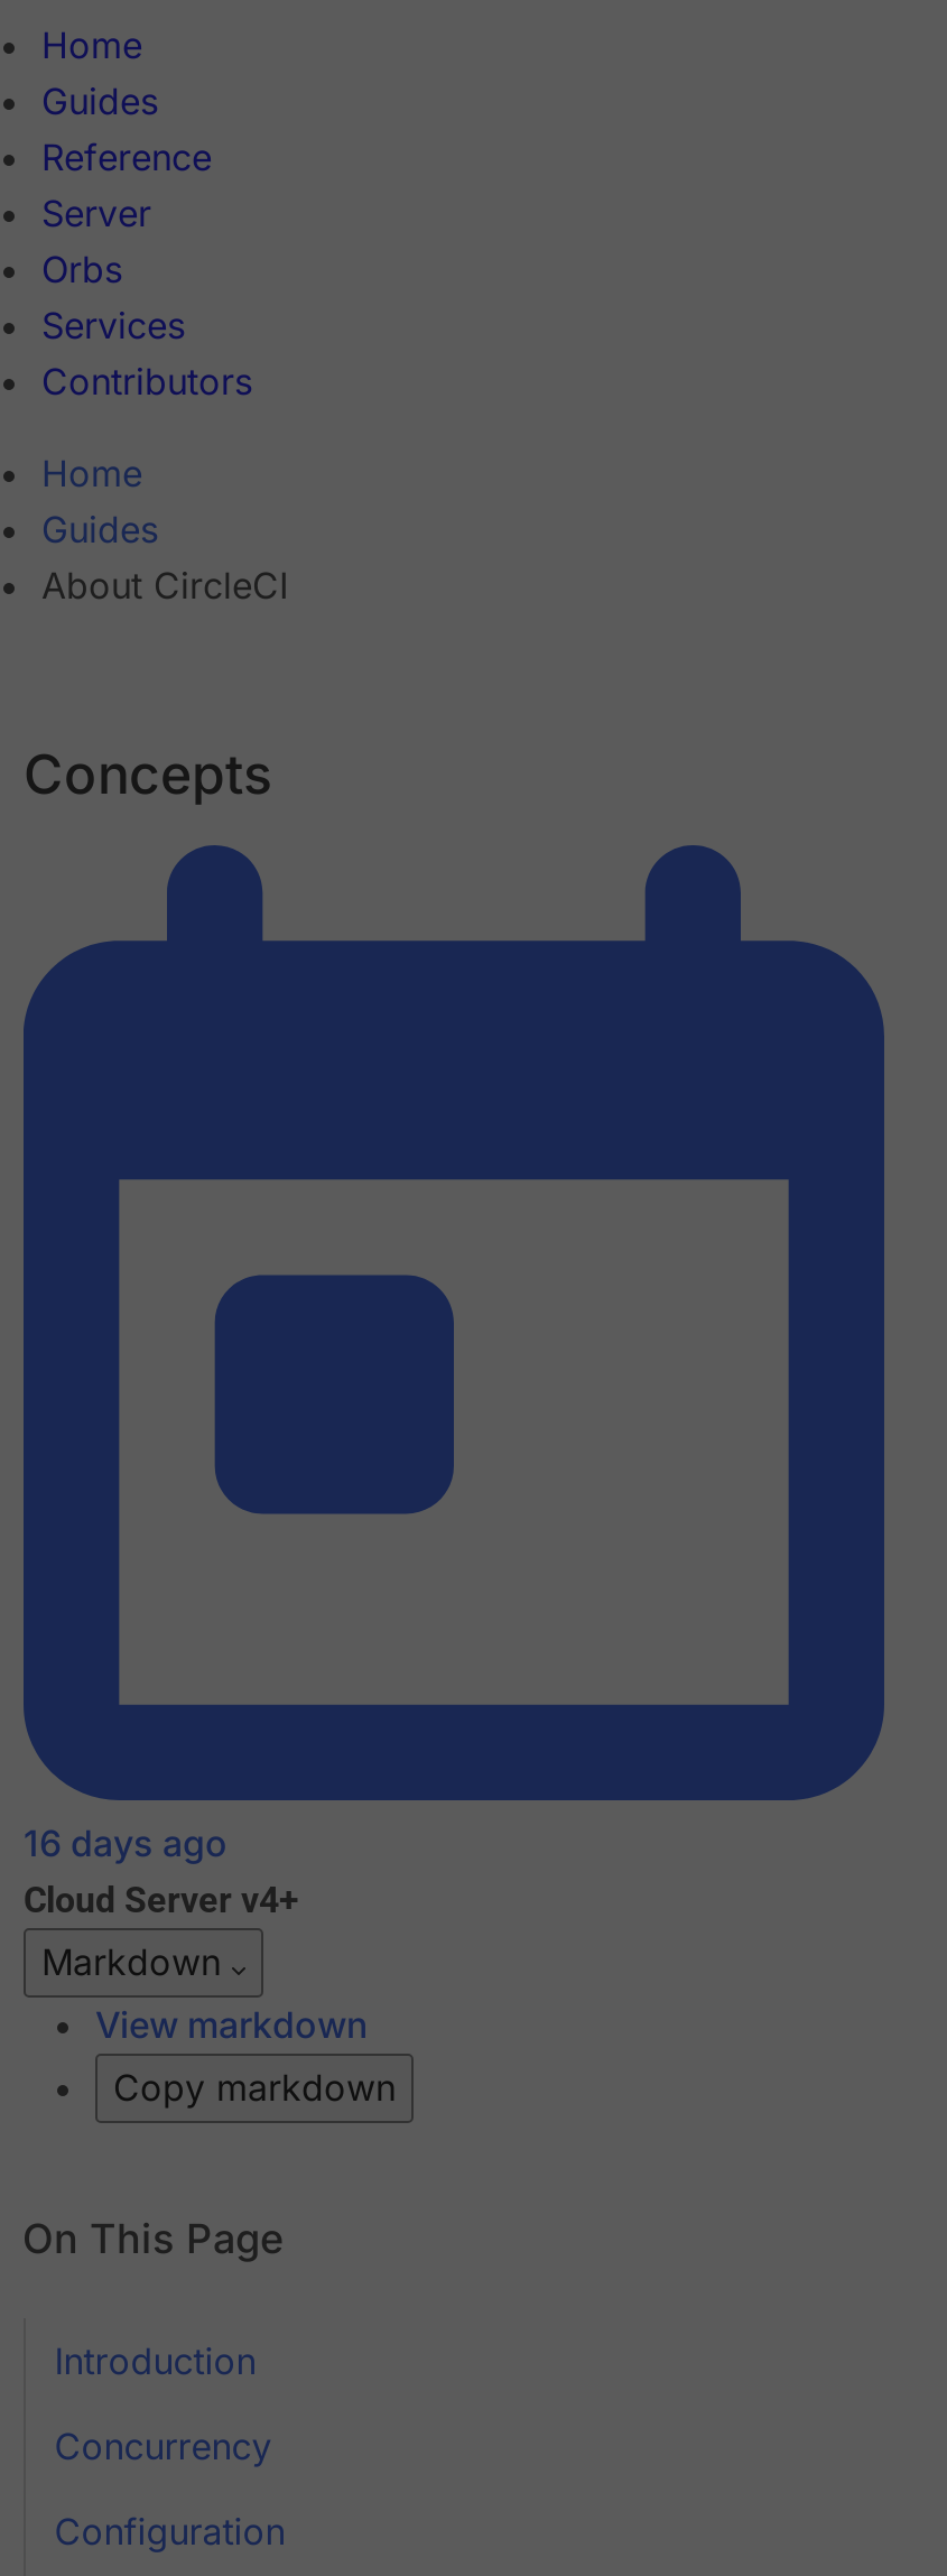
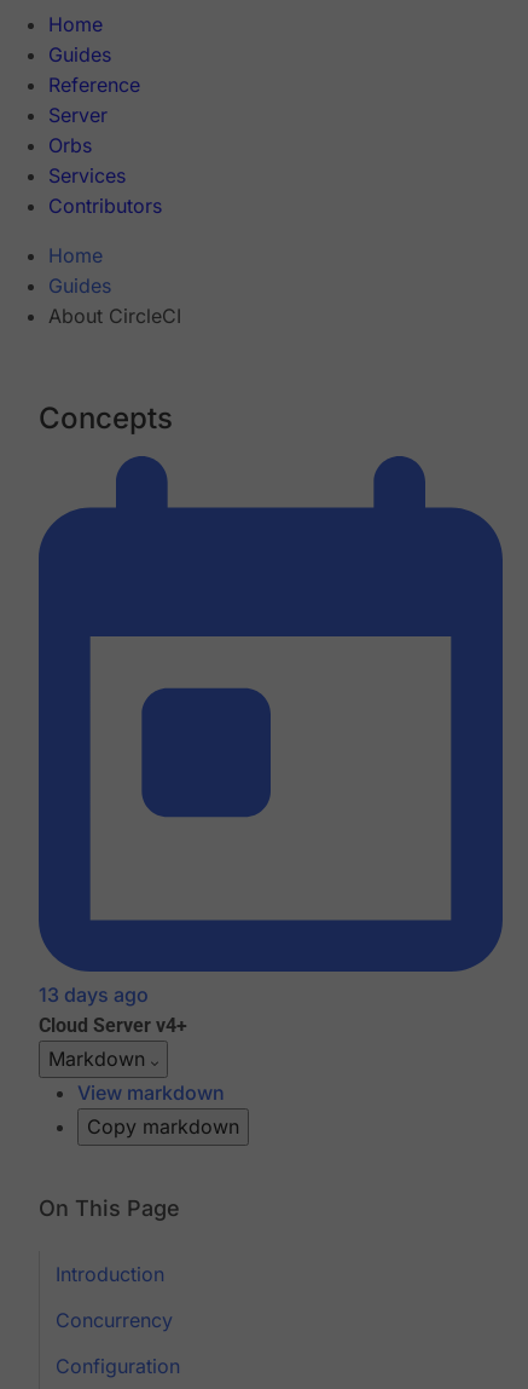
[24,1822,228,1866] 16 days ago -> [39,983,149,1007] 13 days ago

